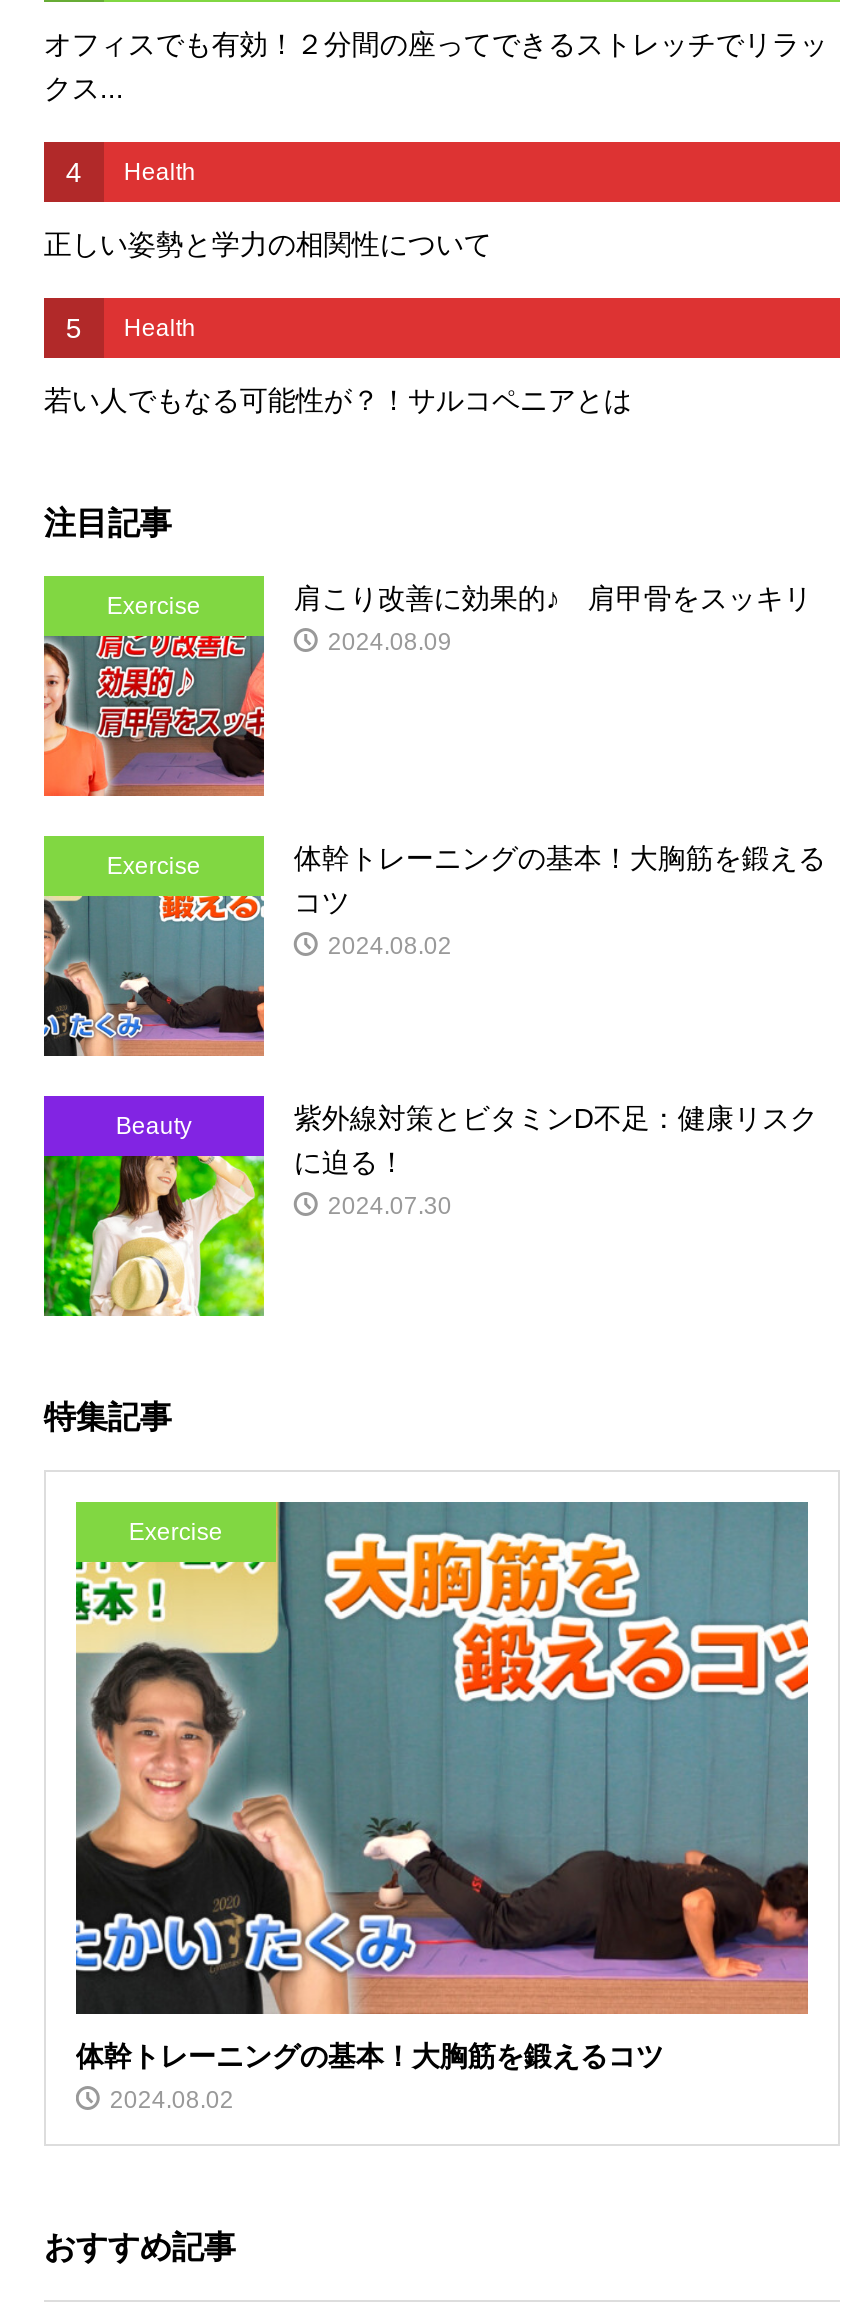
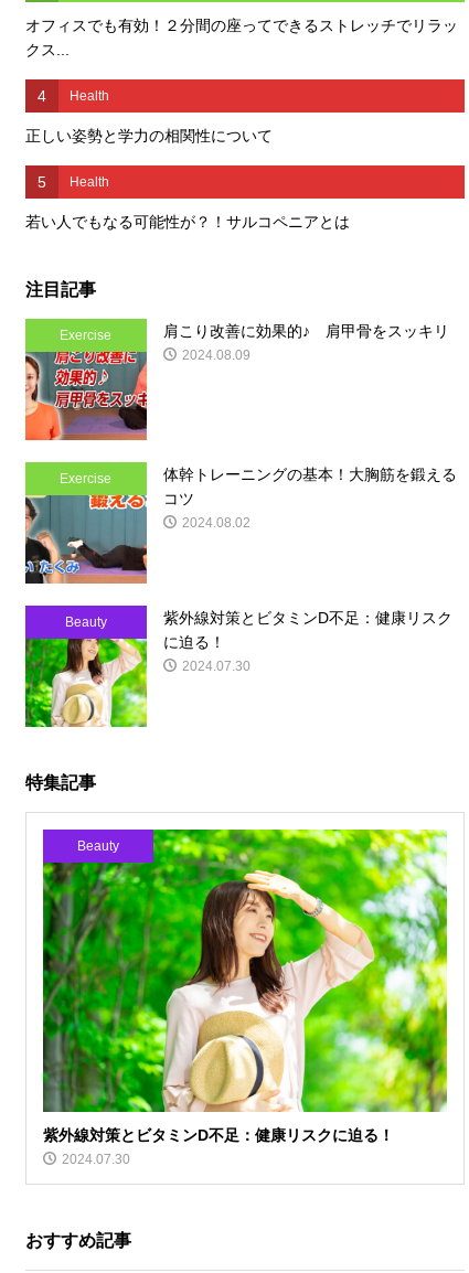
[74,1500,810,2016] [image] | Exercise -> [42,828,448,1113] [image] | Beauty
[76,2040,664,2114] 体幹トレーニングの基本！大胸筋を鍛えるコツ | 2024.08.02 -> [43,1126,394,1167] 紫外線対策とビタミンD不足：健康リスクに迫る！ | 2024.07.30

